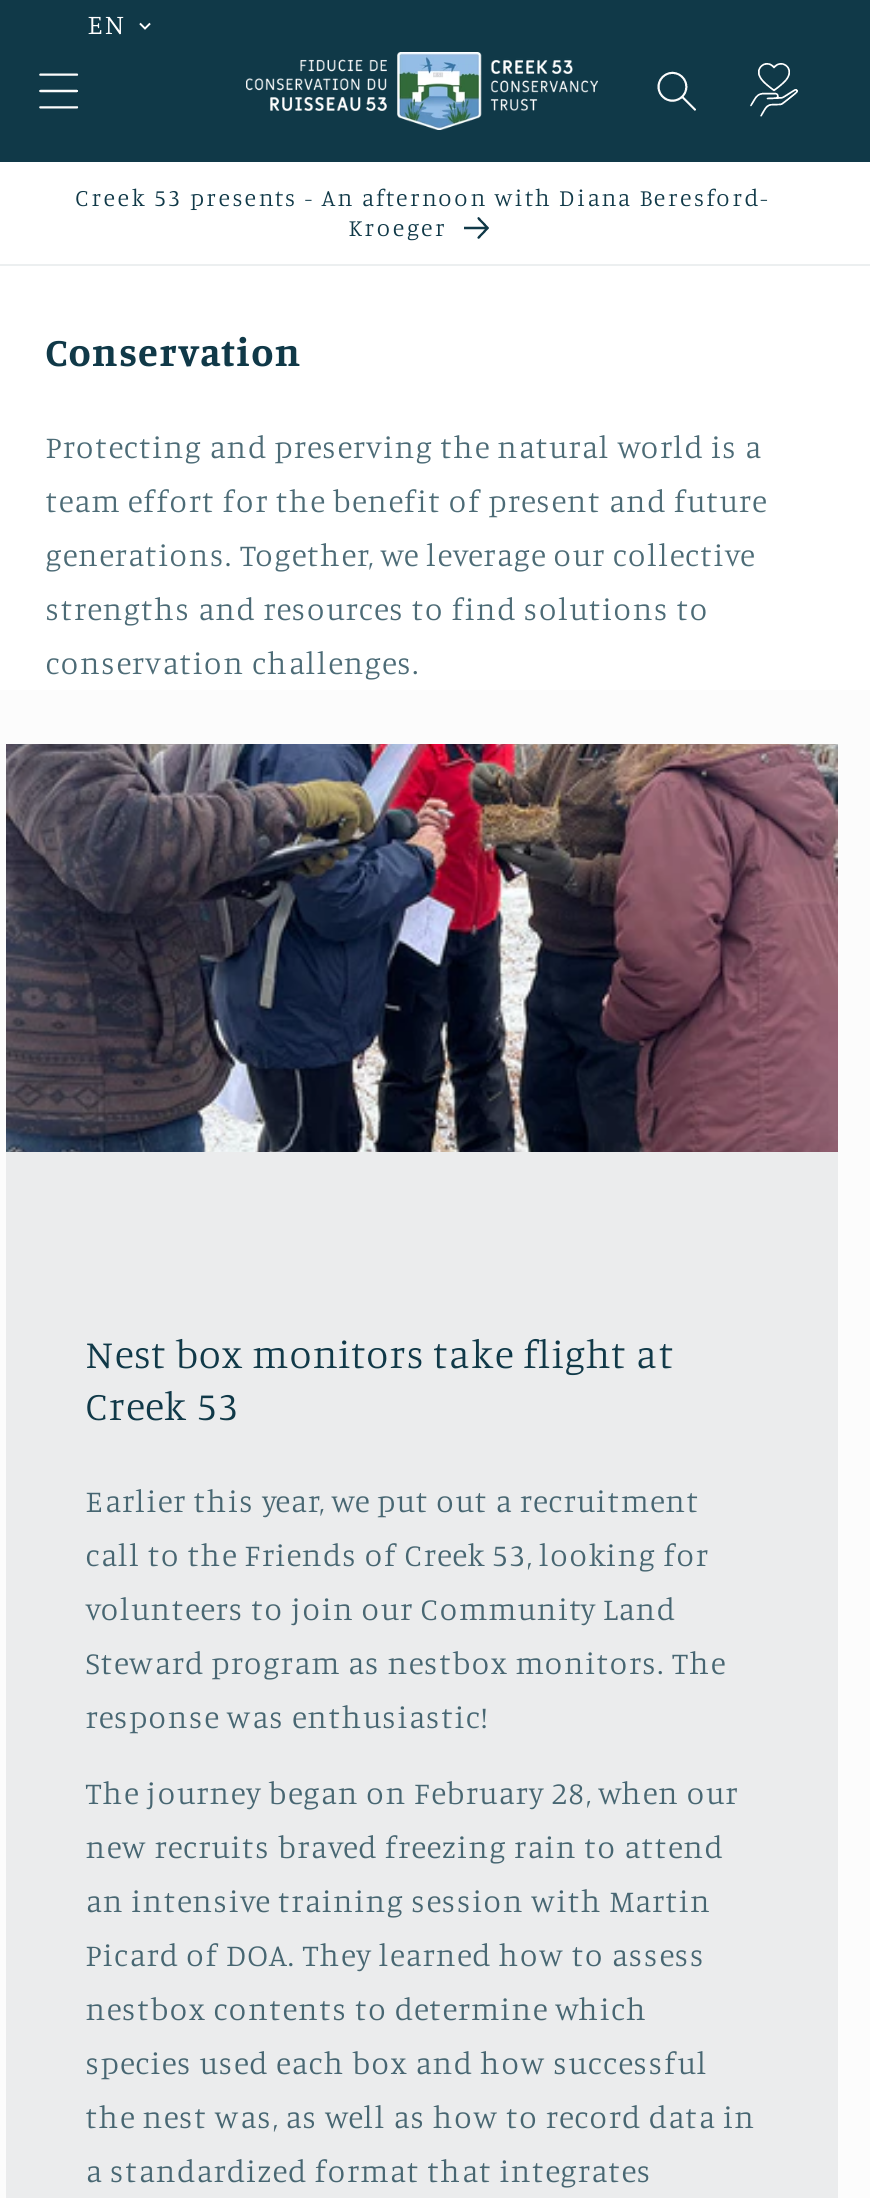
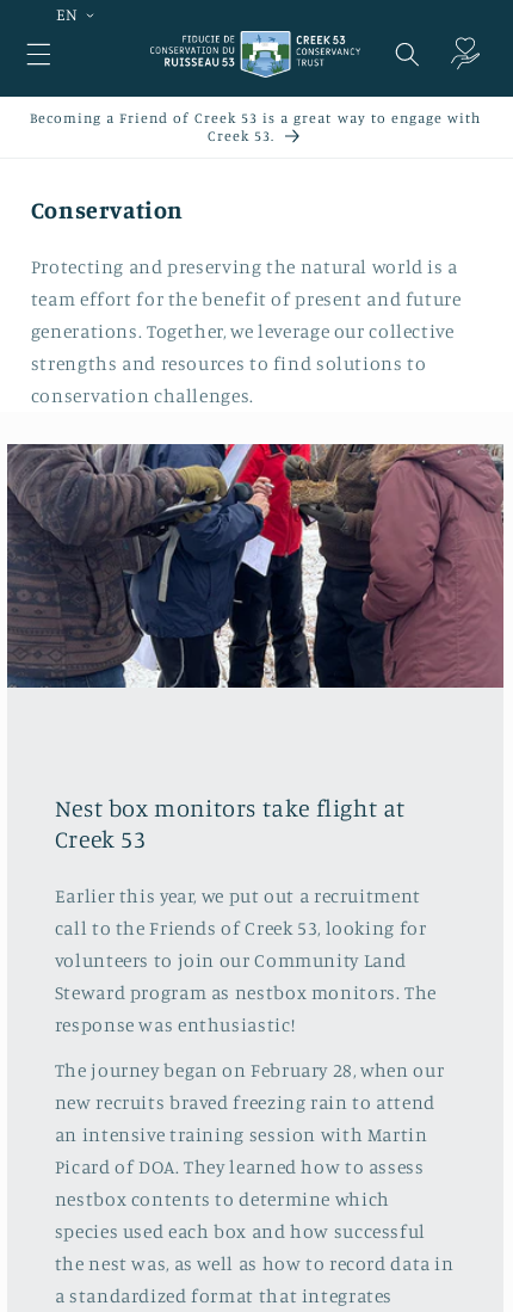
[75,182,769,242] Creek 53 presents - An afternoon with Diana Beresford- | Kroeger -> [29,109,481,145] Becoming a Friend of Creek 53 is a great way to engage with | Creek 53.

